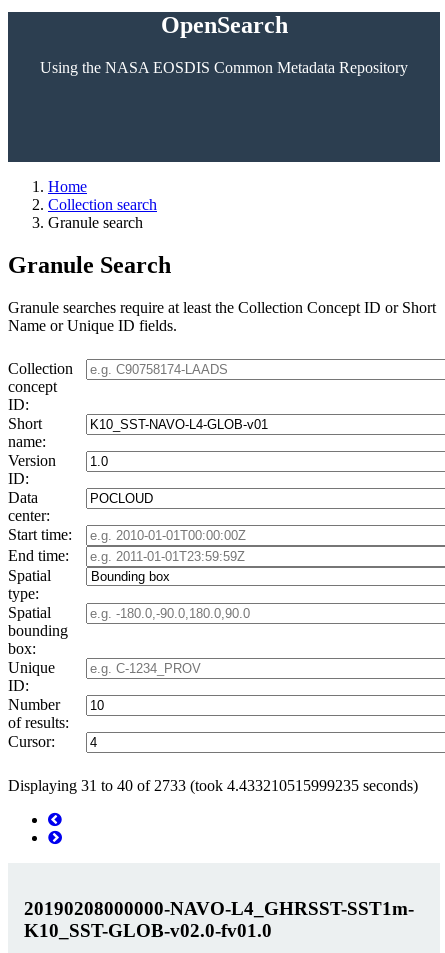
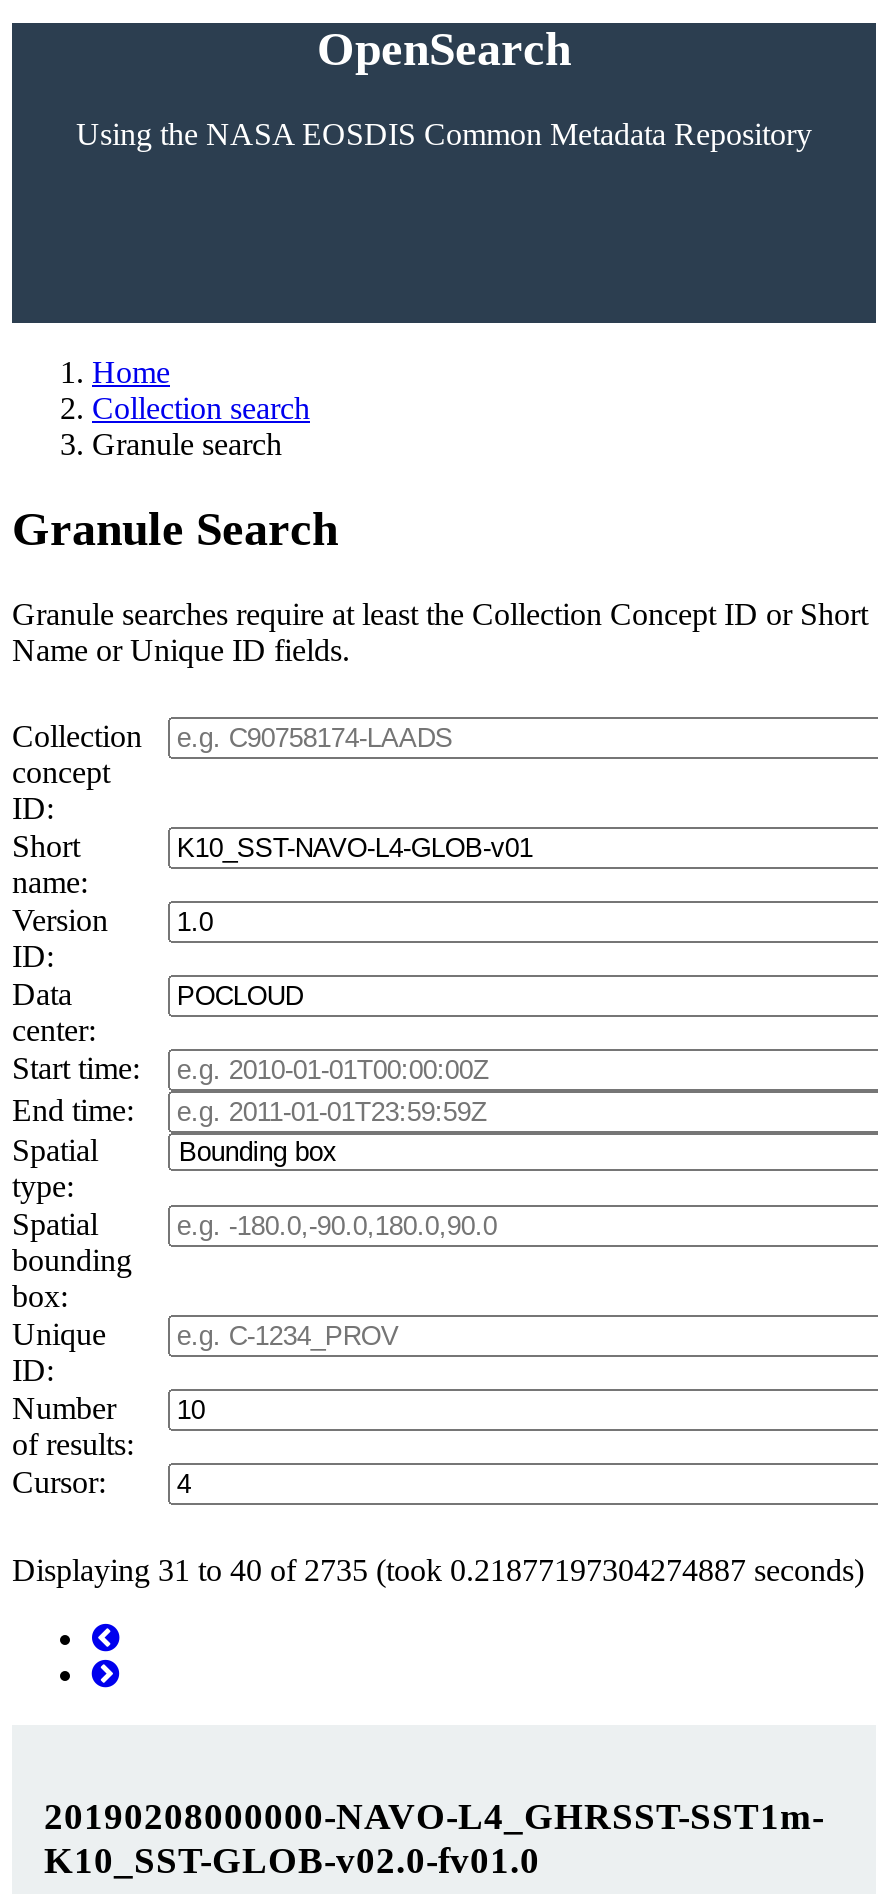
[8,777,418,794] Displaying 31 to 40 of 2733 (took 4.433210515999235 seconds) -> [12,1553,864,1587] Displaying 31 to 40 of 2735 (took 0.21877197304274887 seconds)

